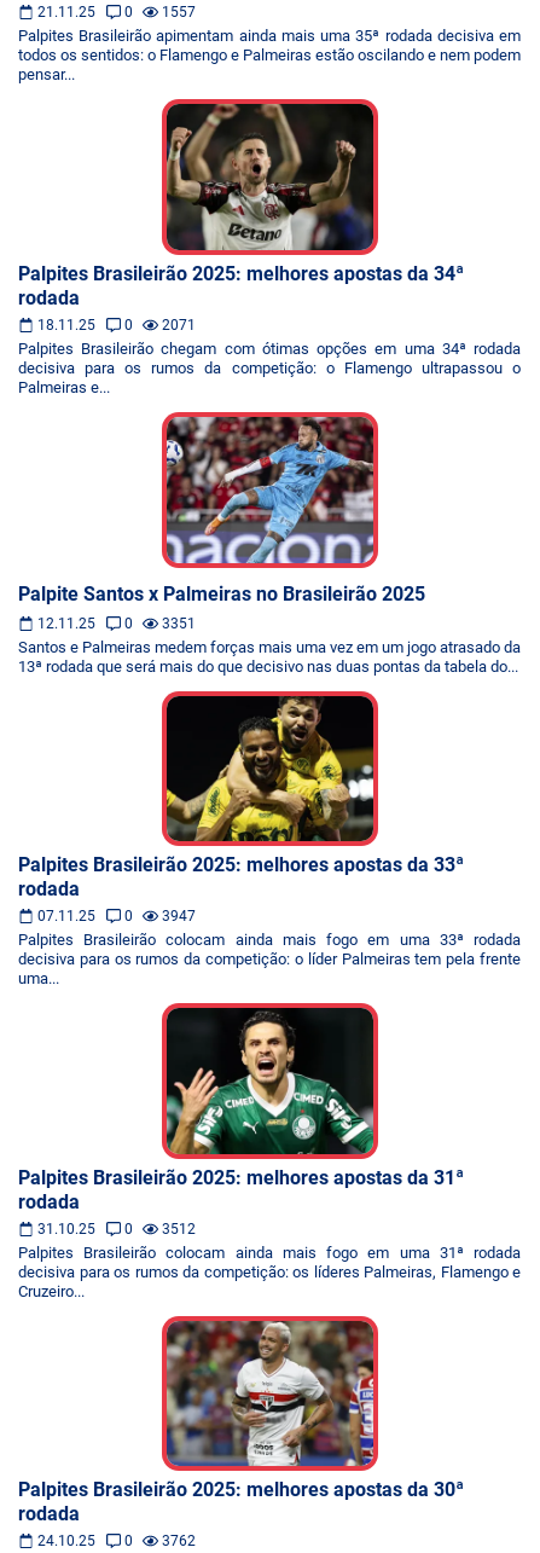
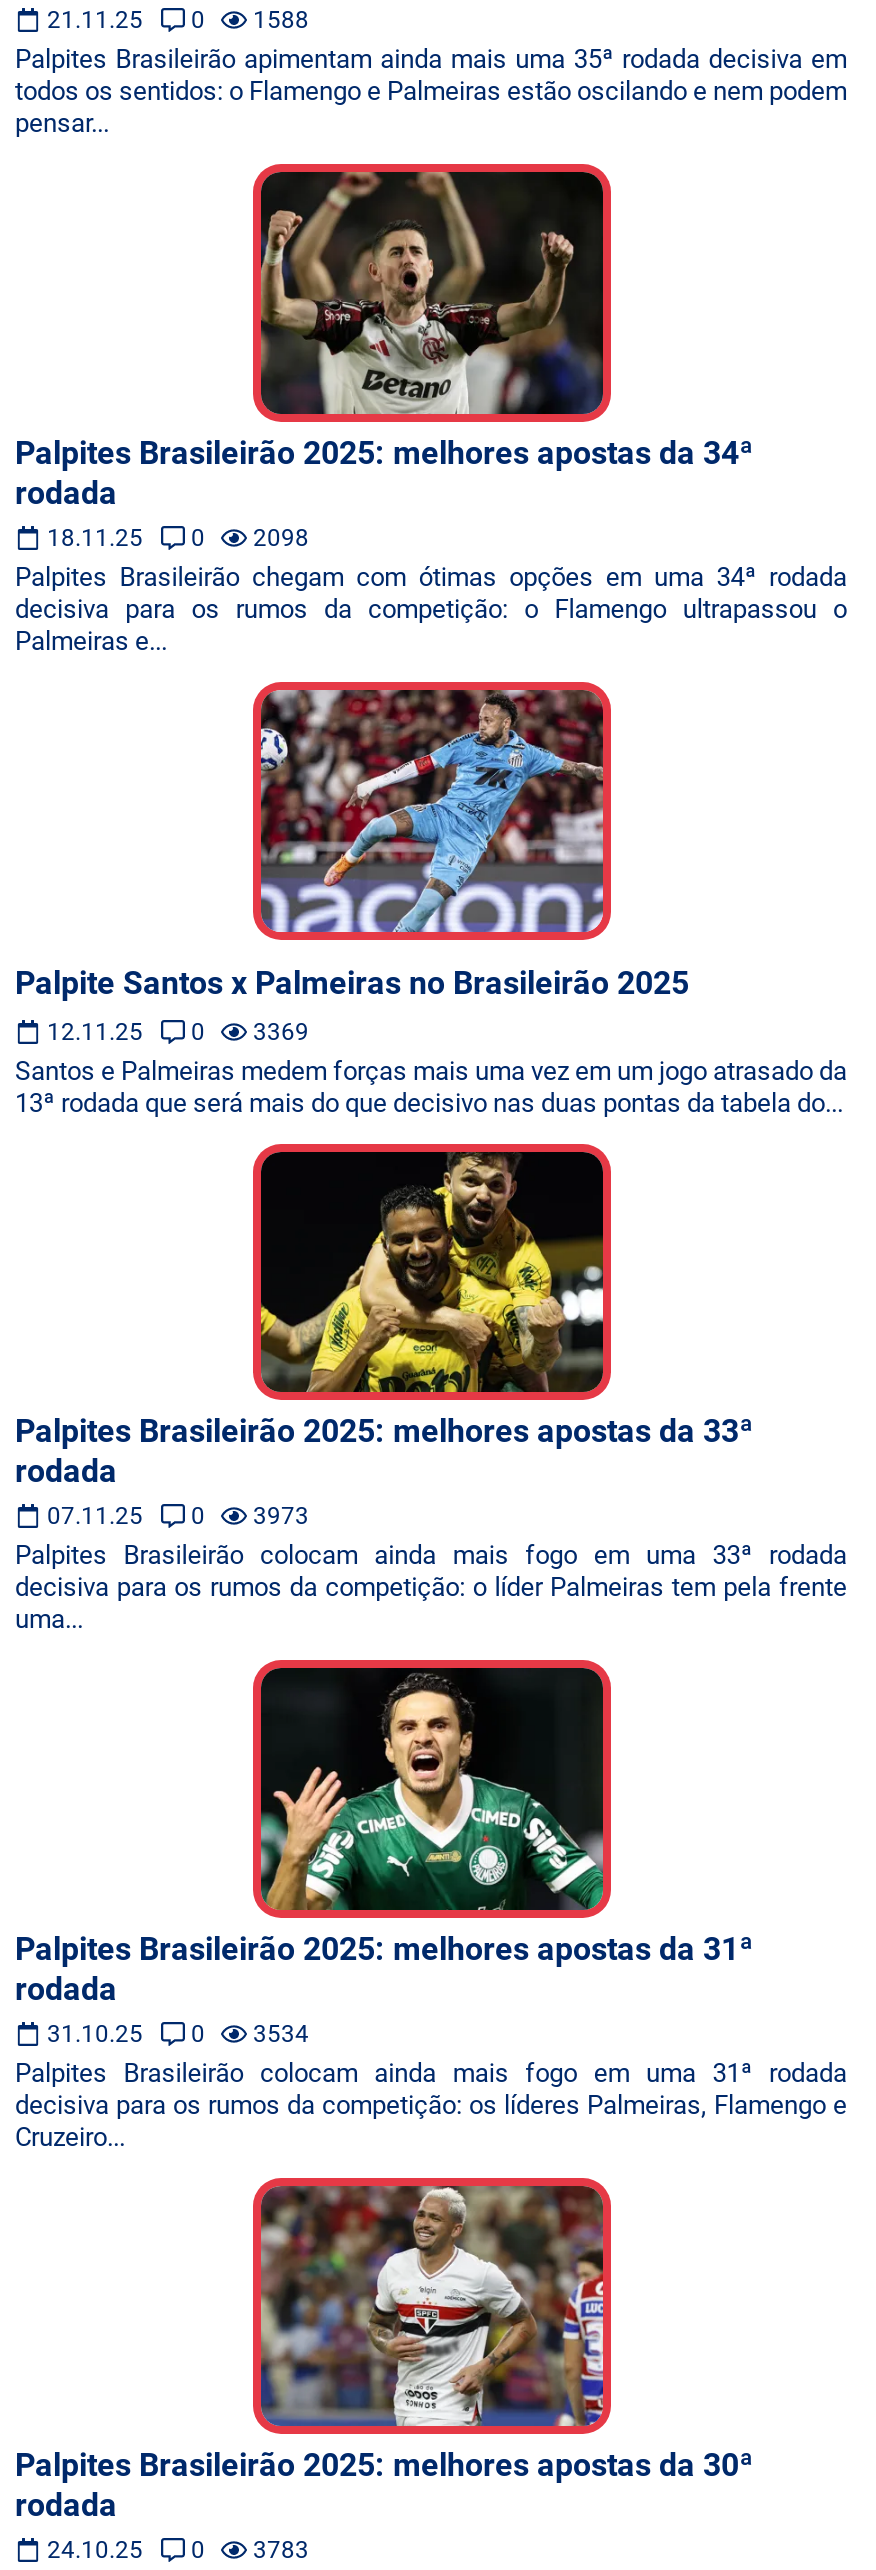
[37,4,196,21] 21.11.25 0 1557 -> [47,7,309,35] 21.11.25 0 1588
[37,317,196,334] 18.11.25 0 2071 -> [47,524,309,552] 18.11.25 0 2098
[37,615,196,632] 12.11.25 0 3351 -> [47,1017,309,1045] 12.11.25 0 3369
[37,908,196,925] 07.11.25 0 3947 -> [47,1503,309,1531] 07.11.25 0 3973
[37,1221,196,1237] 31.10.25 0 3512 -> [47,2020,309,2048] 31.10.25 0 3534
[37,1533,196,1550] 24.10.25 0 3762 -> [47,2537,309,2565] 24.10.25 0 3783

